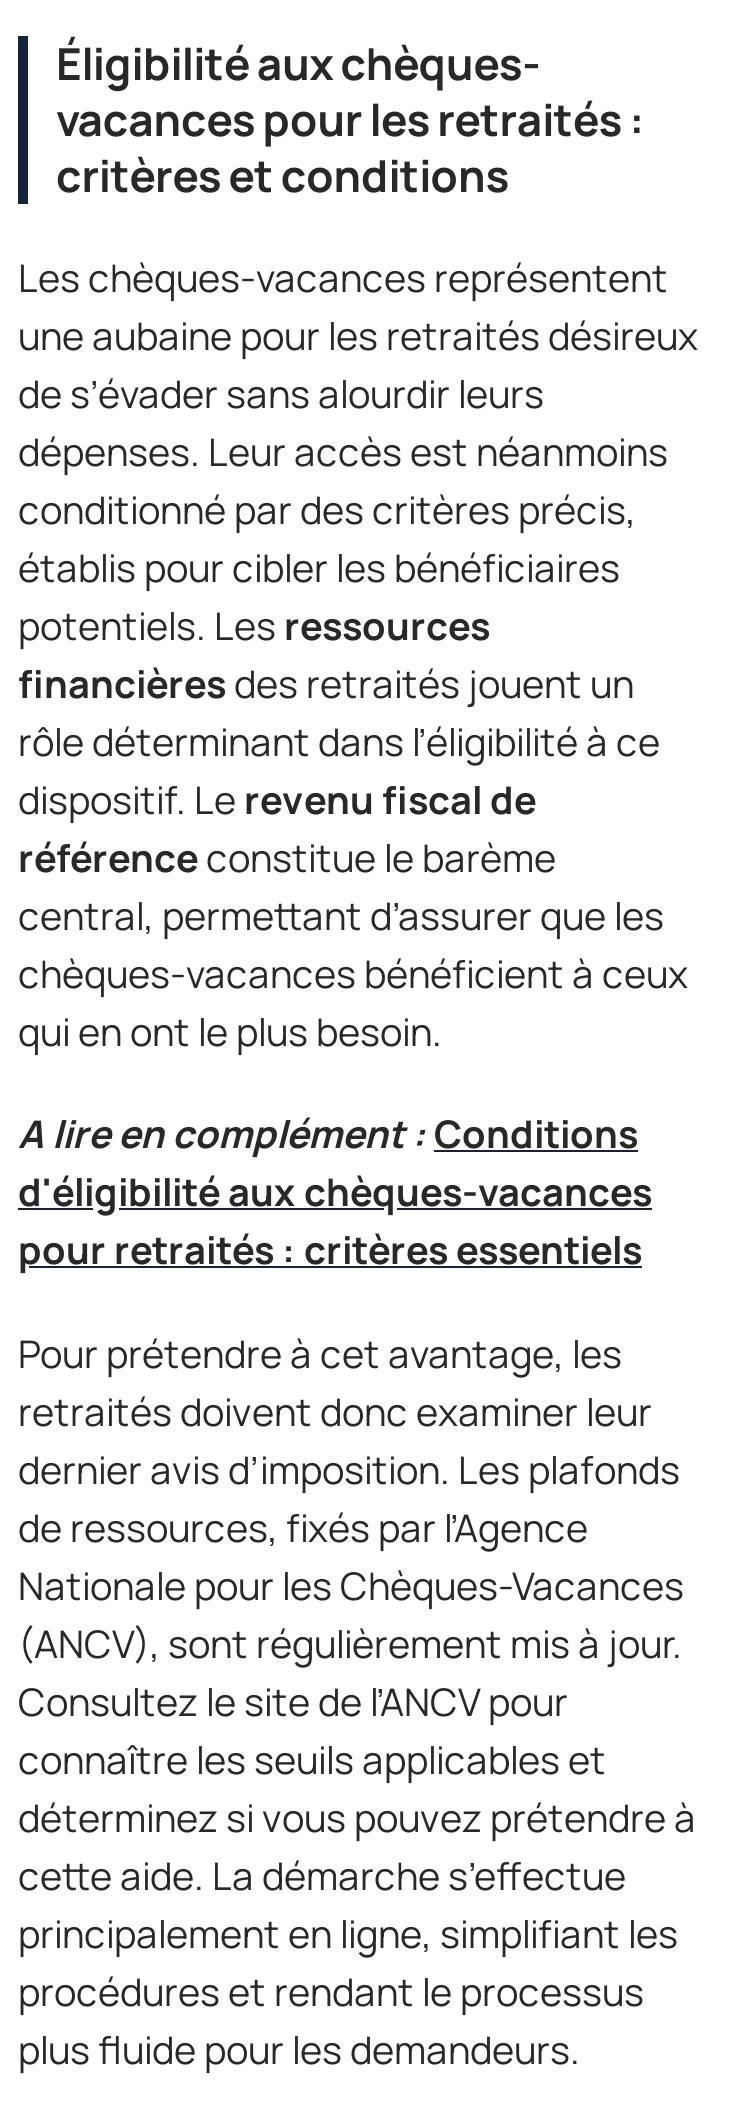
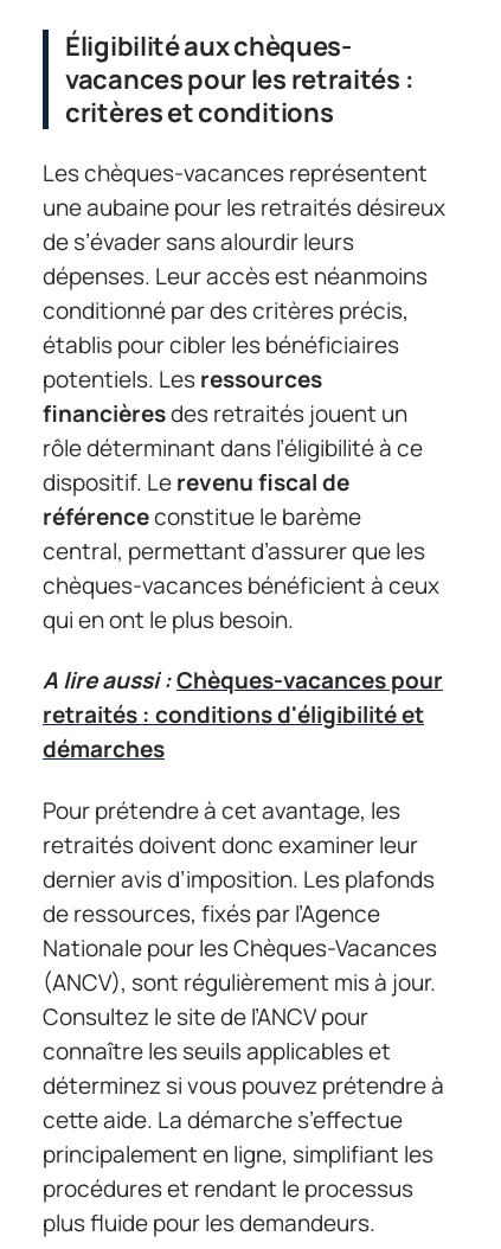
[18,1108,652,1276] A lire en complément : Conditions | d'éligibilité aux chèques-vacances | pour retraités : critères essentiels -> [43,665,443,764] A lire aussi : Chèques-vacances pour | retraités : conditions d'éligibilité et | démarches

